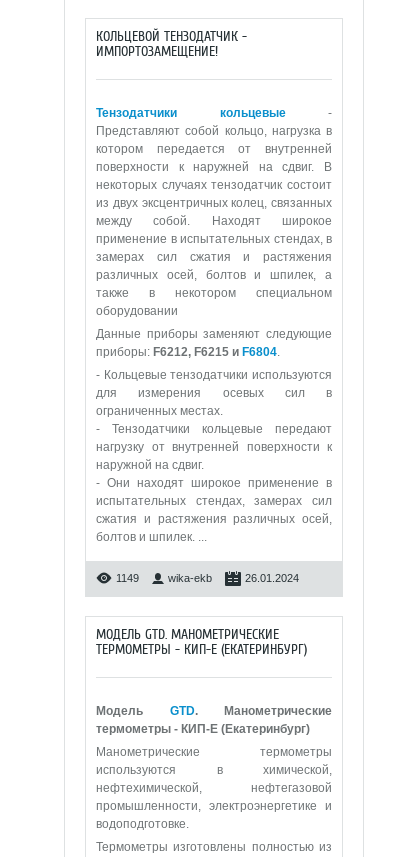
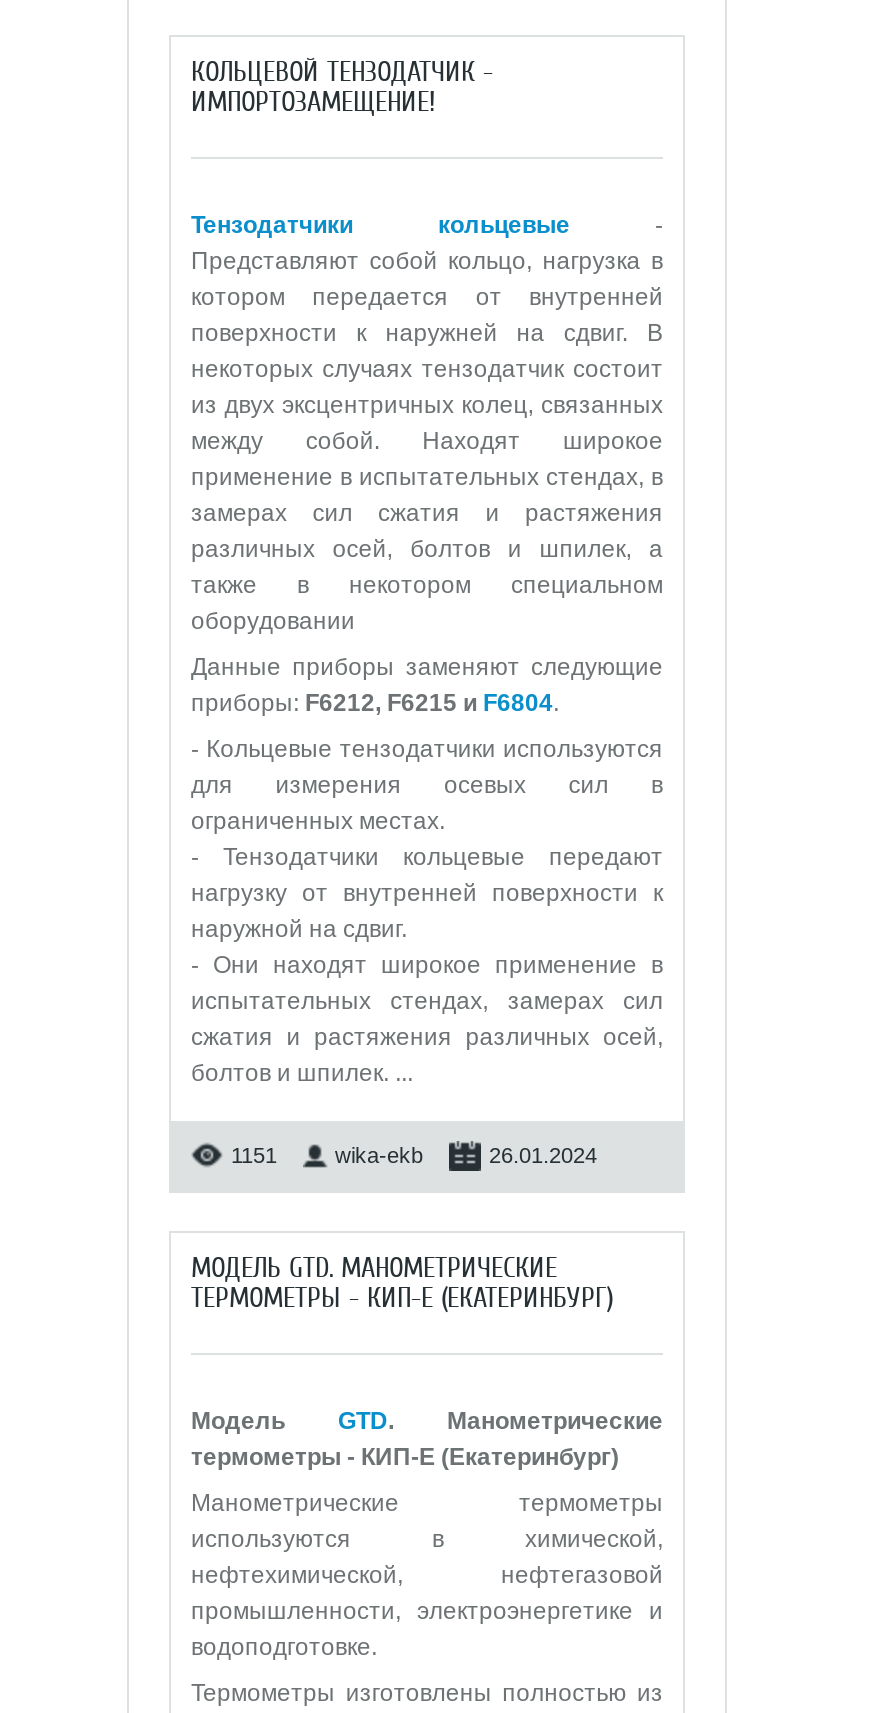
[116,572,139,584] 1149 -> [231,1143,277,1167] 1151

